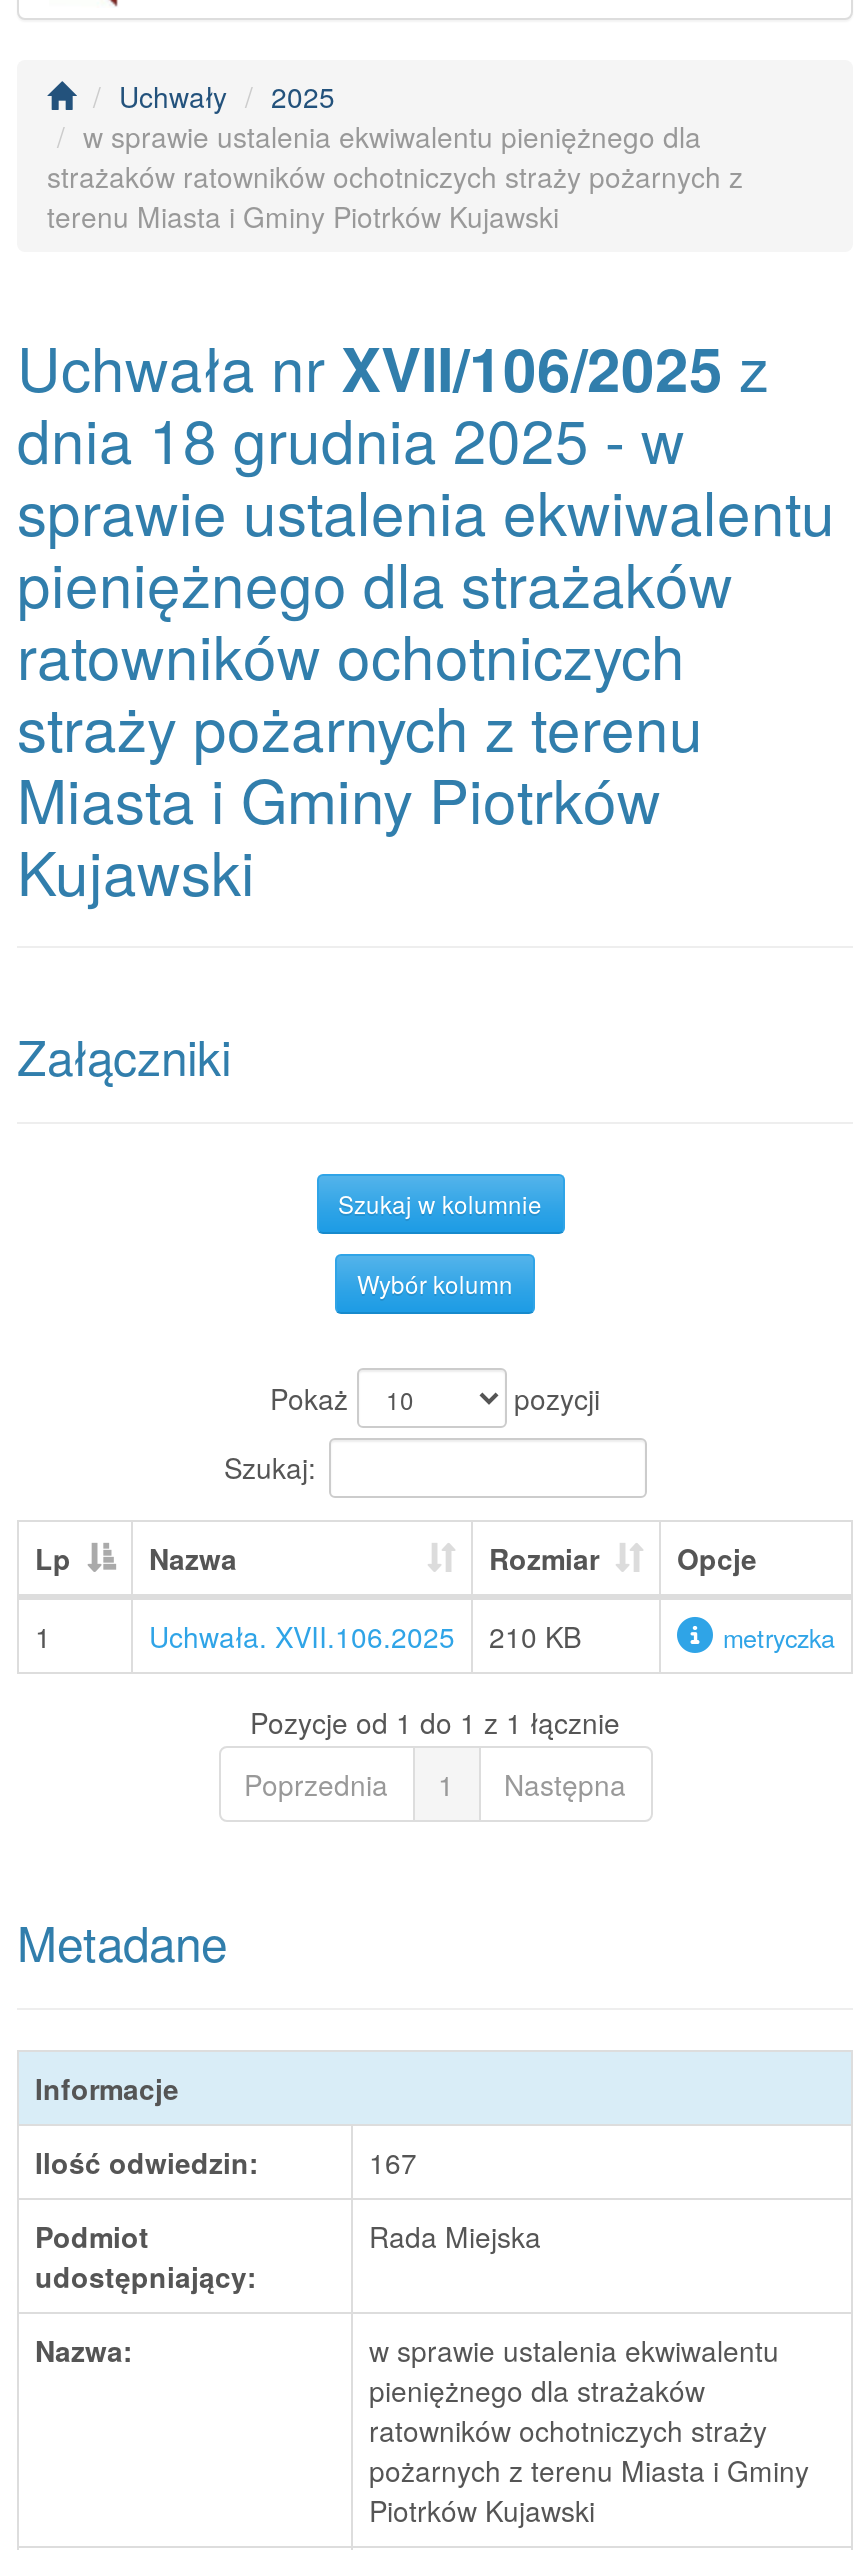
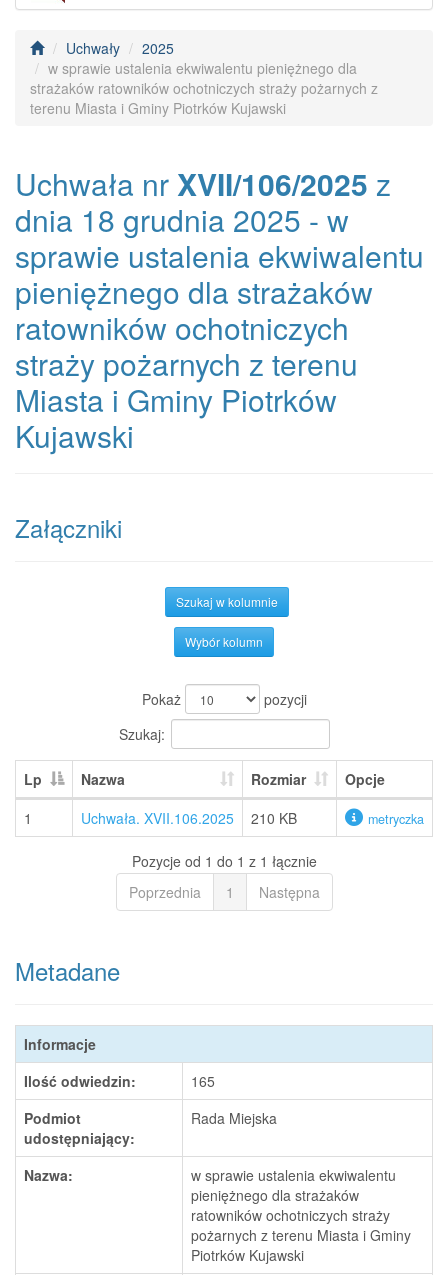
[369,2142,417,2182] 167 -> [191,1071,215,1091] 165

